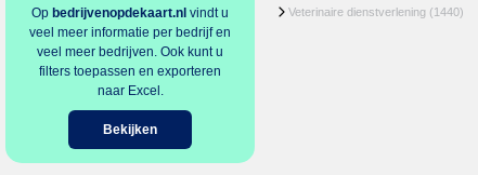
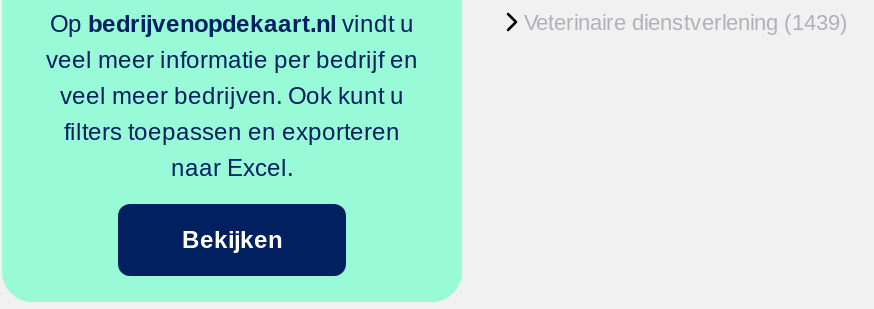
[288,5,464,18] Veterinaire dienstverlening (1440) -> [524,10,848,34] Veterinaire dienstverlening (1439)

